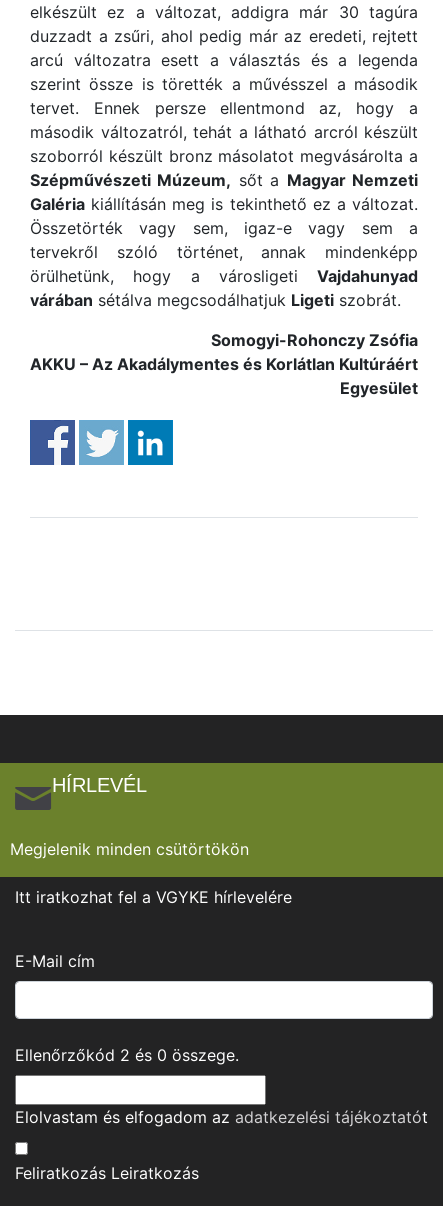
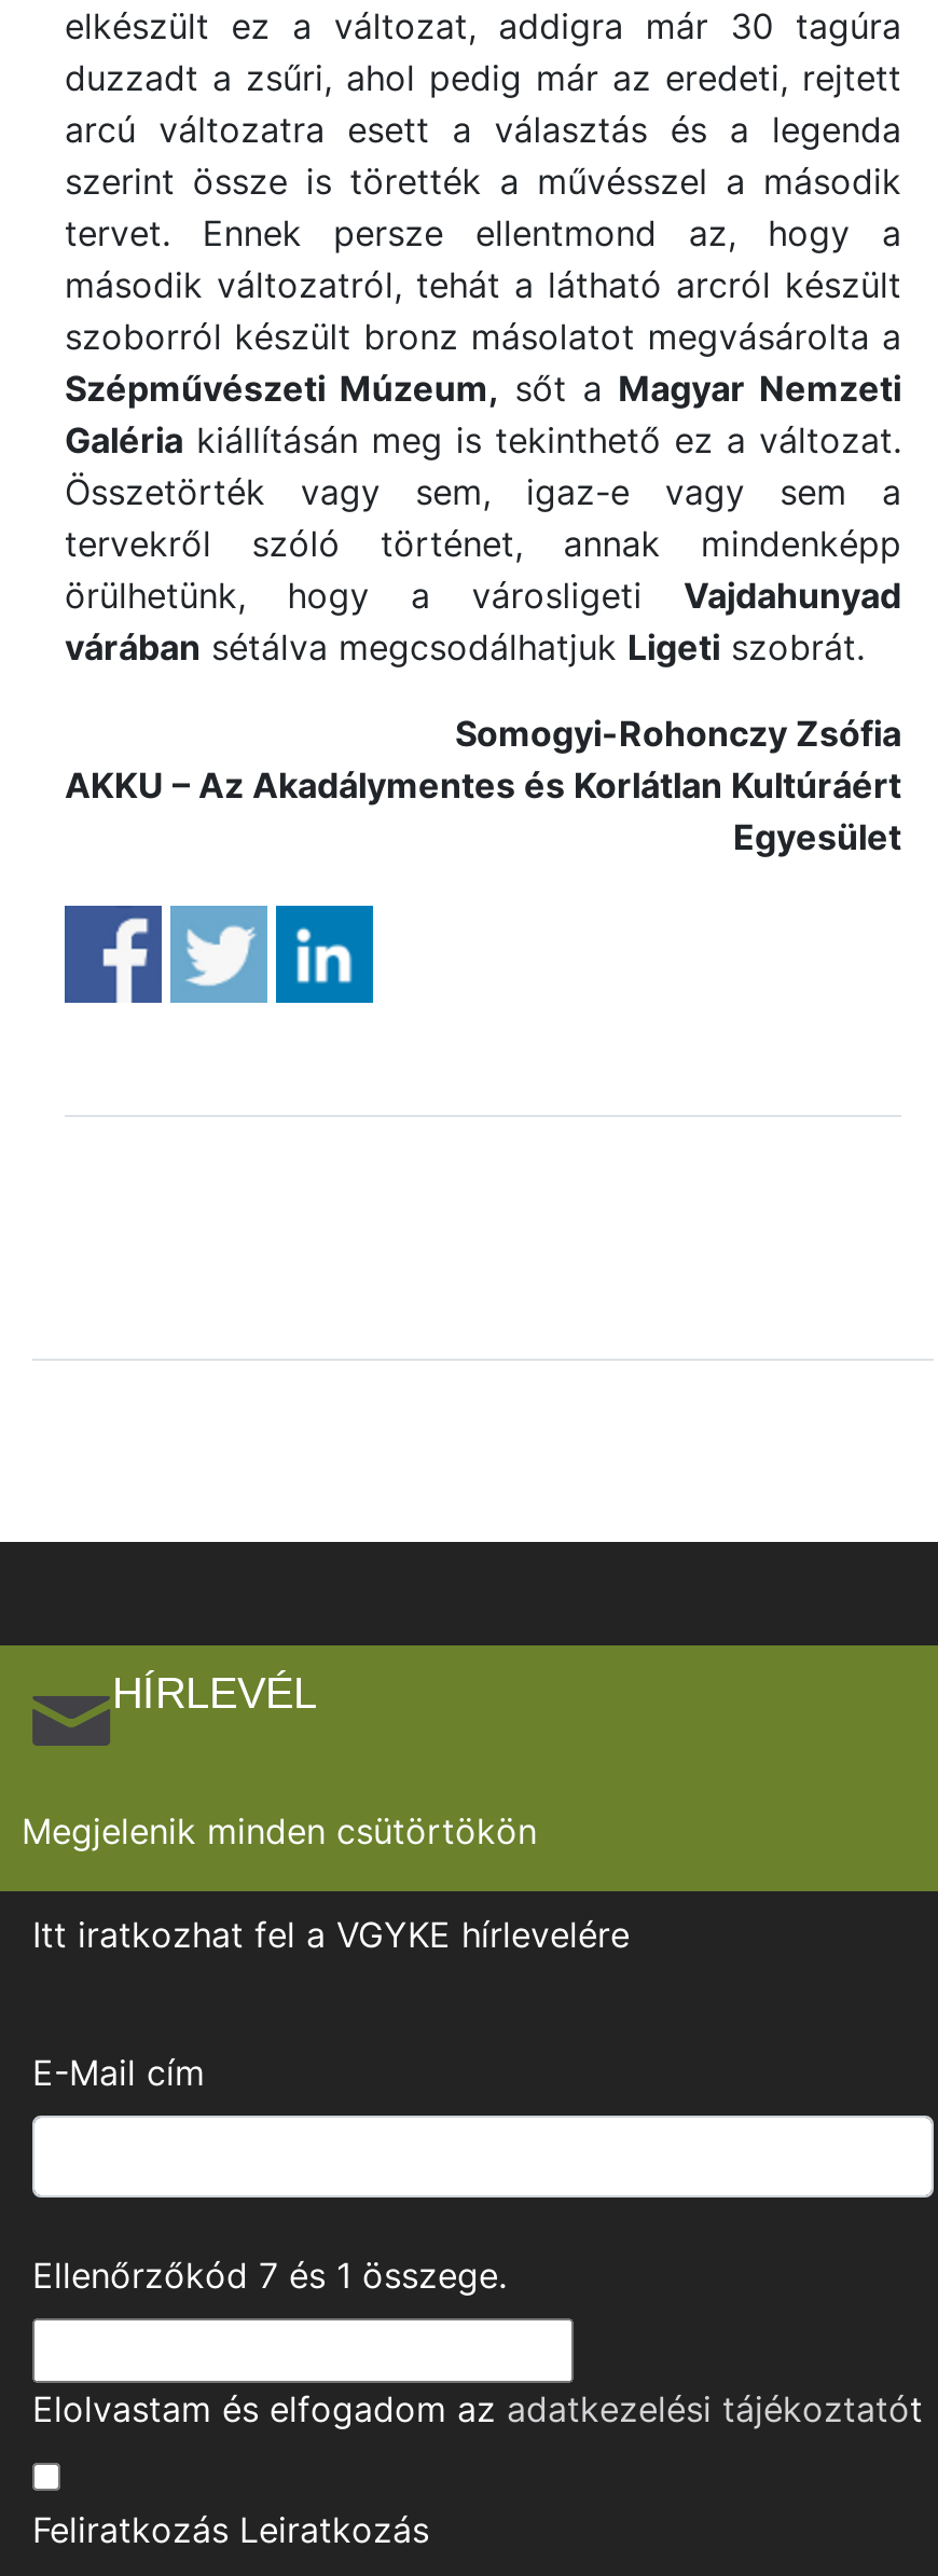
[15,1045,239,1065] Ellenőrzőkód 2 és 0 összege. -> [32,2253,507,2297] Ellenőrzőkód 7 és 1 összege.

